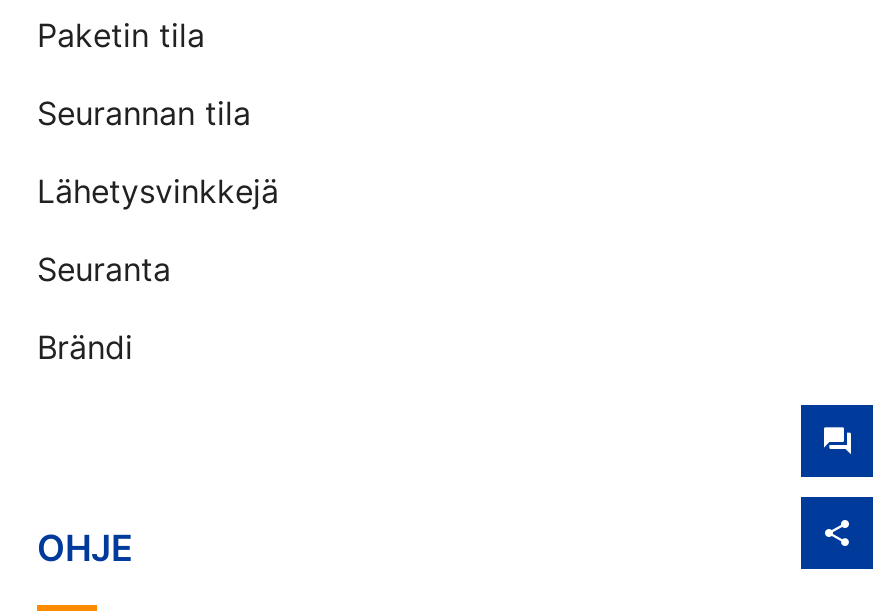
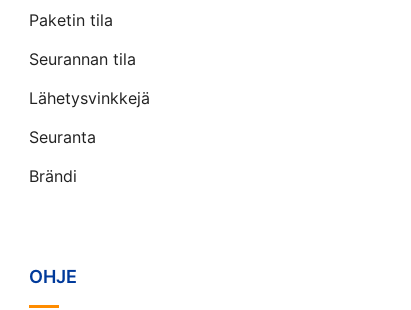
[799,403,867,479] [image] -> none
[799,495,867,571] [image] -> none

